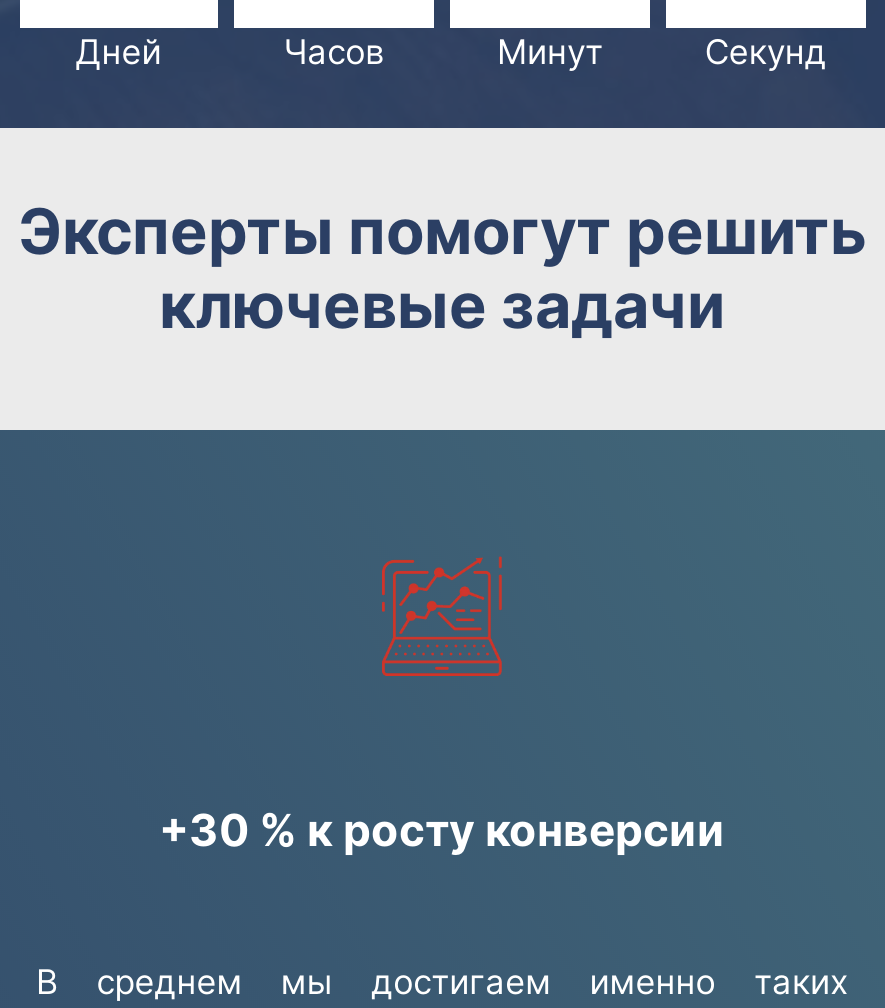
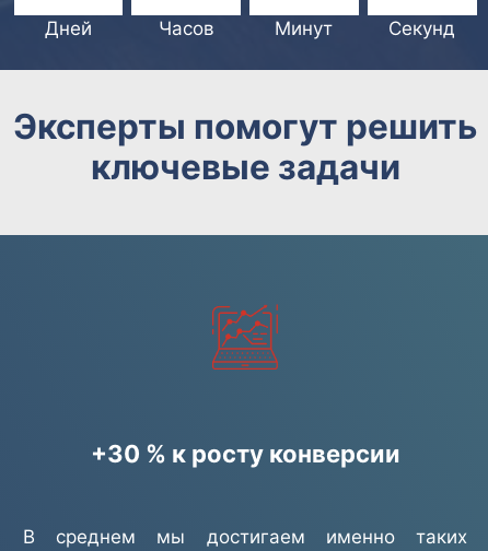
[692,31,840,71] Секунды -> [389,17,456,39] Секунд

